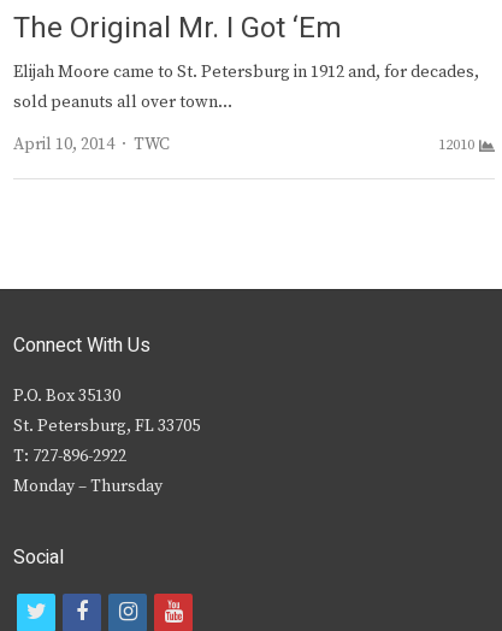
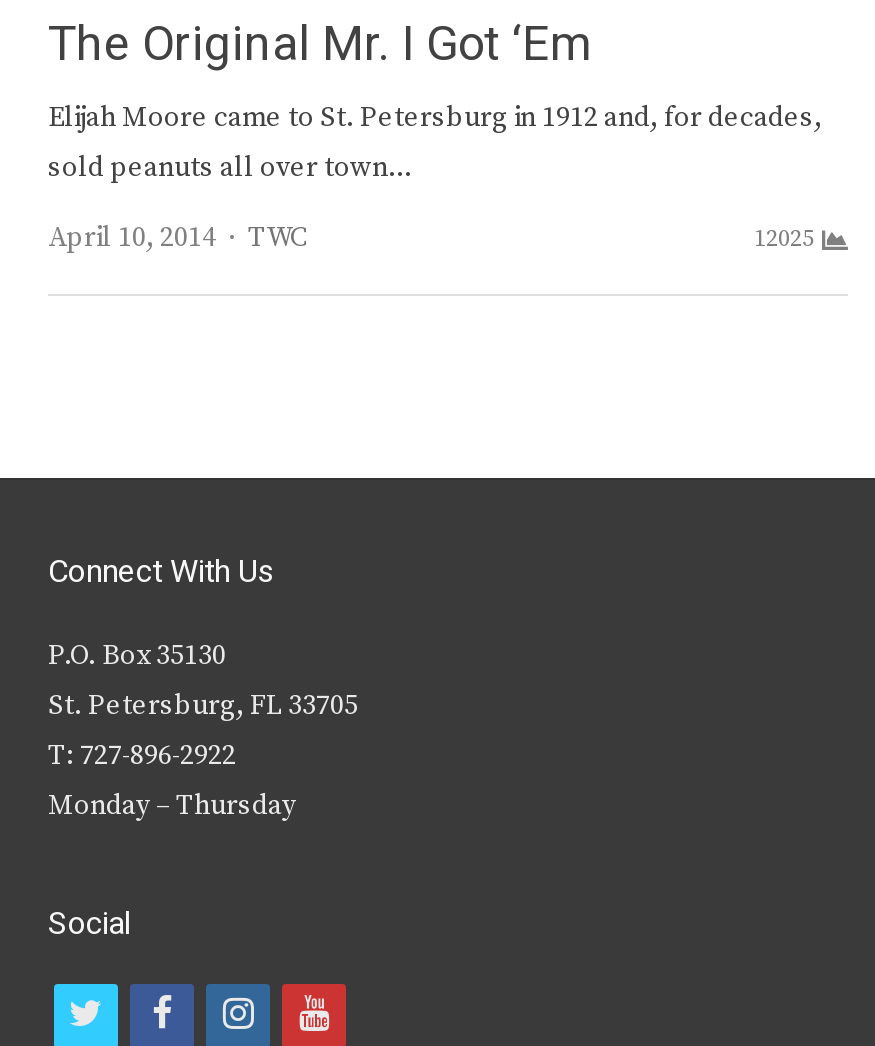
[438,137,474,155] 12010 -> [754,225,814,255] 12025

